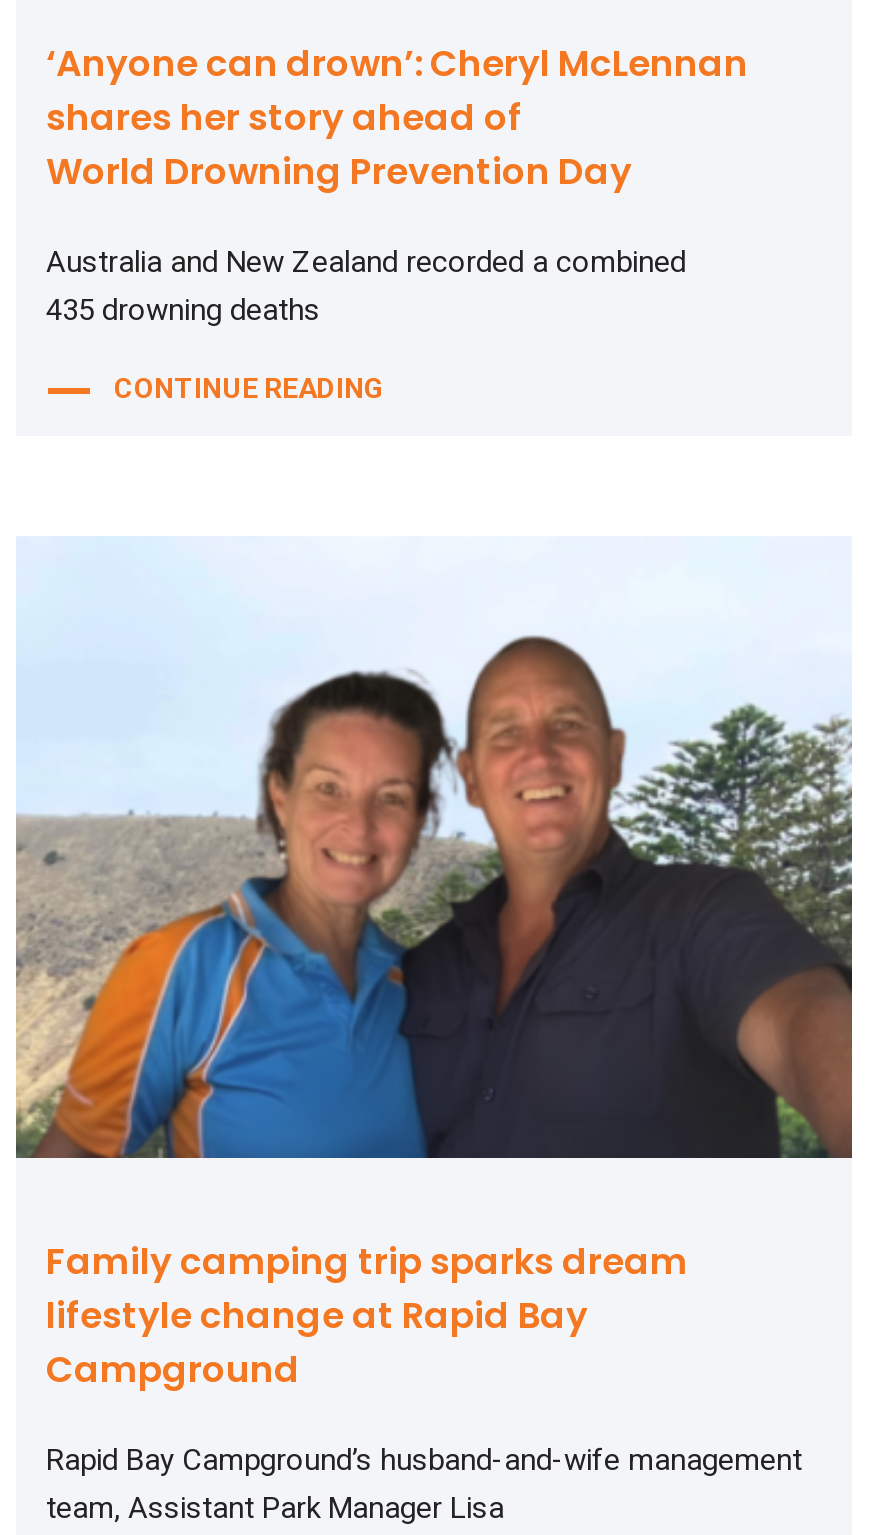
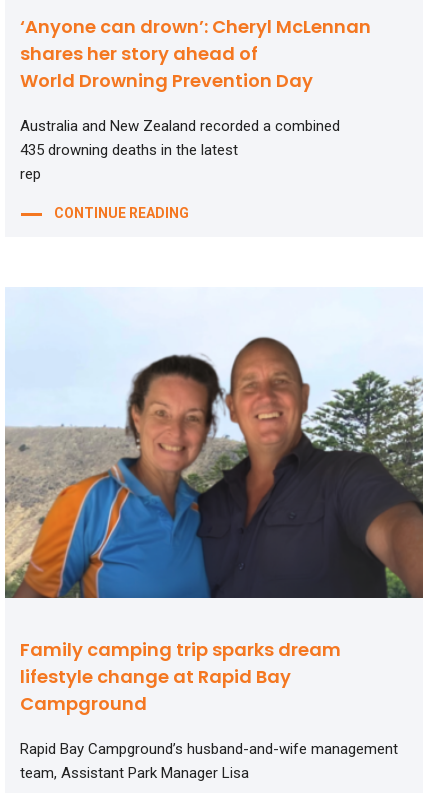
[46,292,320,328] 435 drowning deaths -> [20,141,238,183] 435 drowning deaths in the latest | rep

